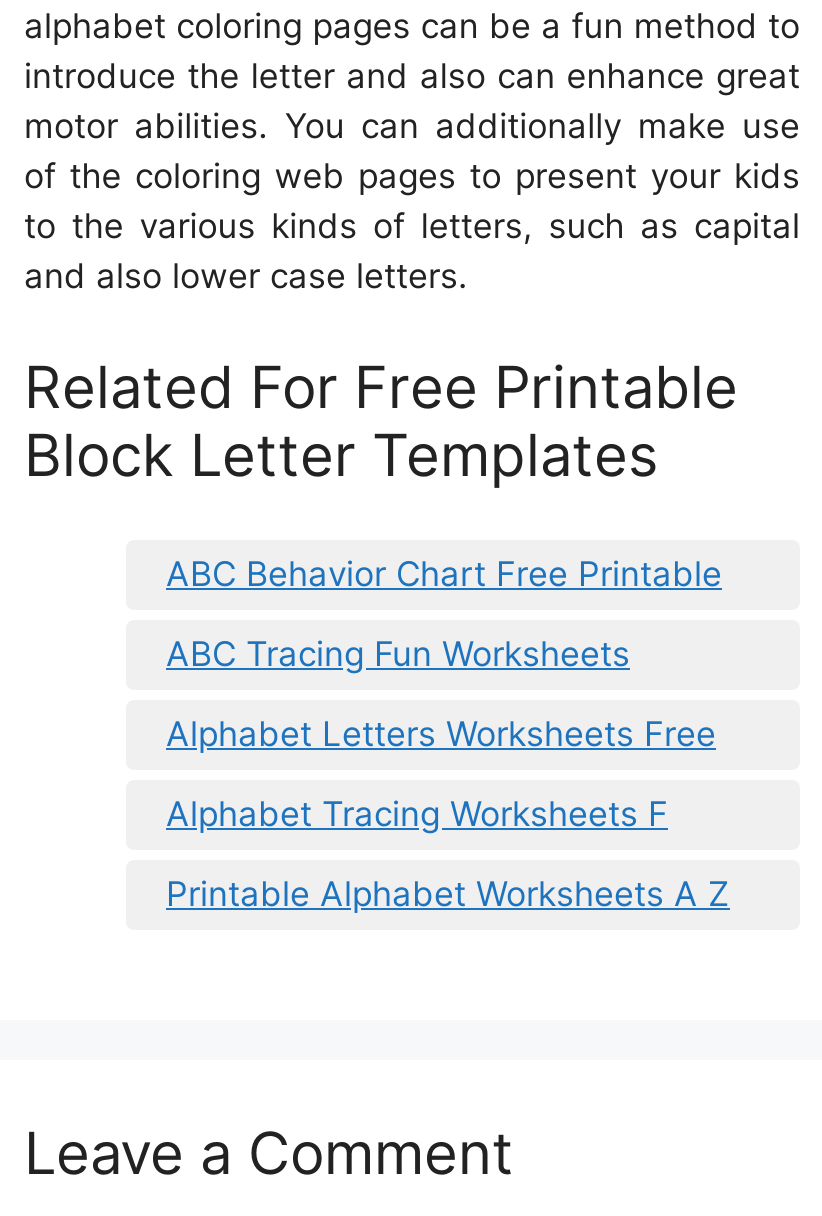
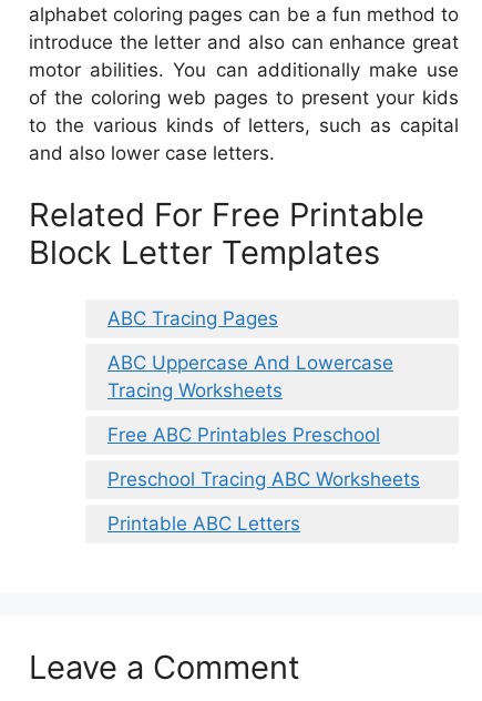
[166,554,722,594] ABC Behavior Chart Free Printable -> [107,307,278,330] ABC Tracing Pages
[166,634,630,674] ABC Tracing Fun Worksheets -> [107,352,393,402] ABC Uppercase And Lowercase | Tracing Worksheets
[166,714,716,754] Alphabet Letters Worksheets Free -> [107,424,380,446] Free ABC Printables Preschool
[166,794,668,834] Alphabet Tracing Worksheets F -> [107,468,420,490] Preschool Tracing ABC Worksheets
[166,874,730,914] Printable Alphabet Worksheets A Z -> [107,513,300,535] Printable ABC Letters

